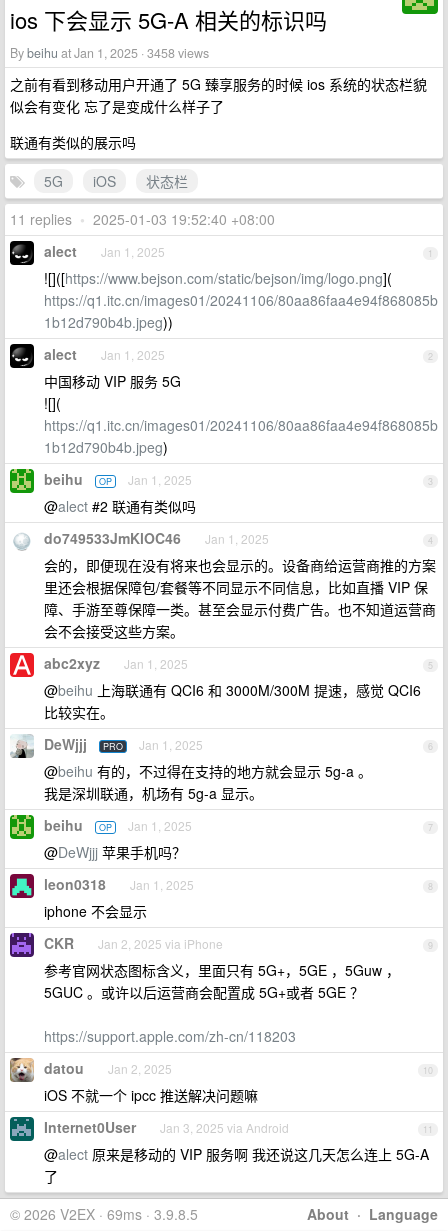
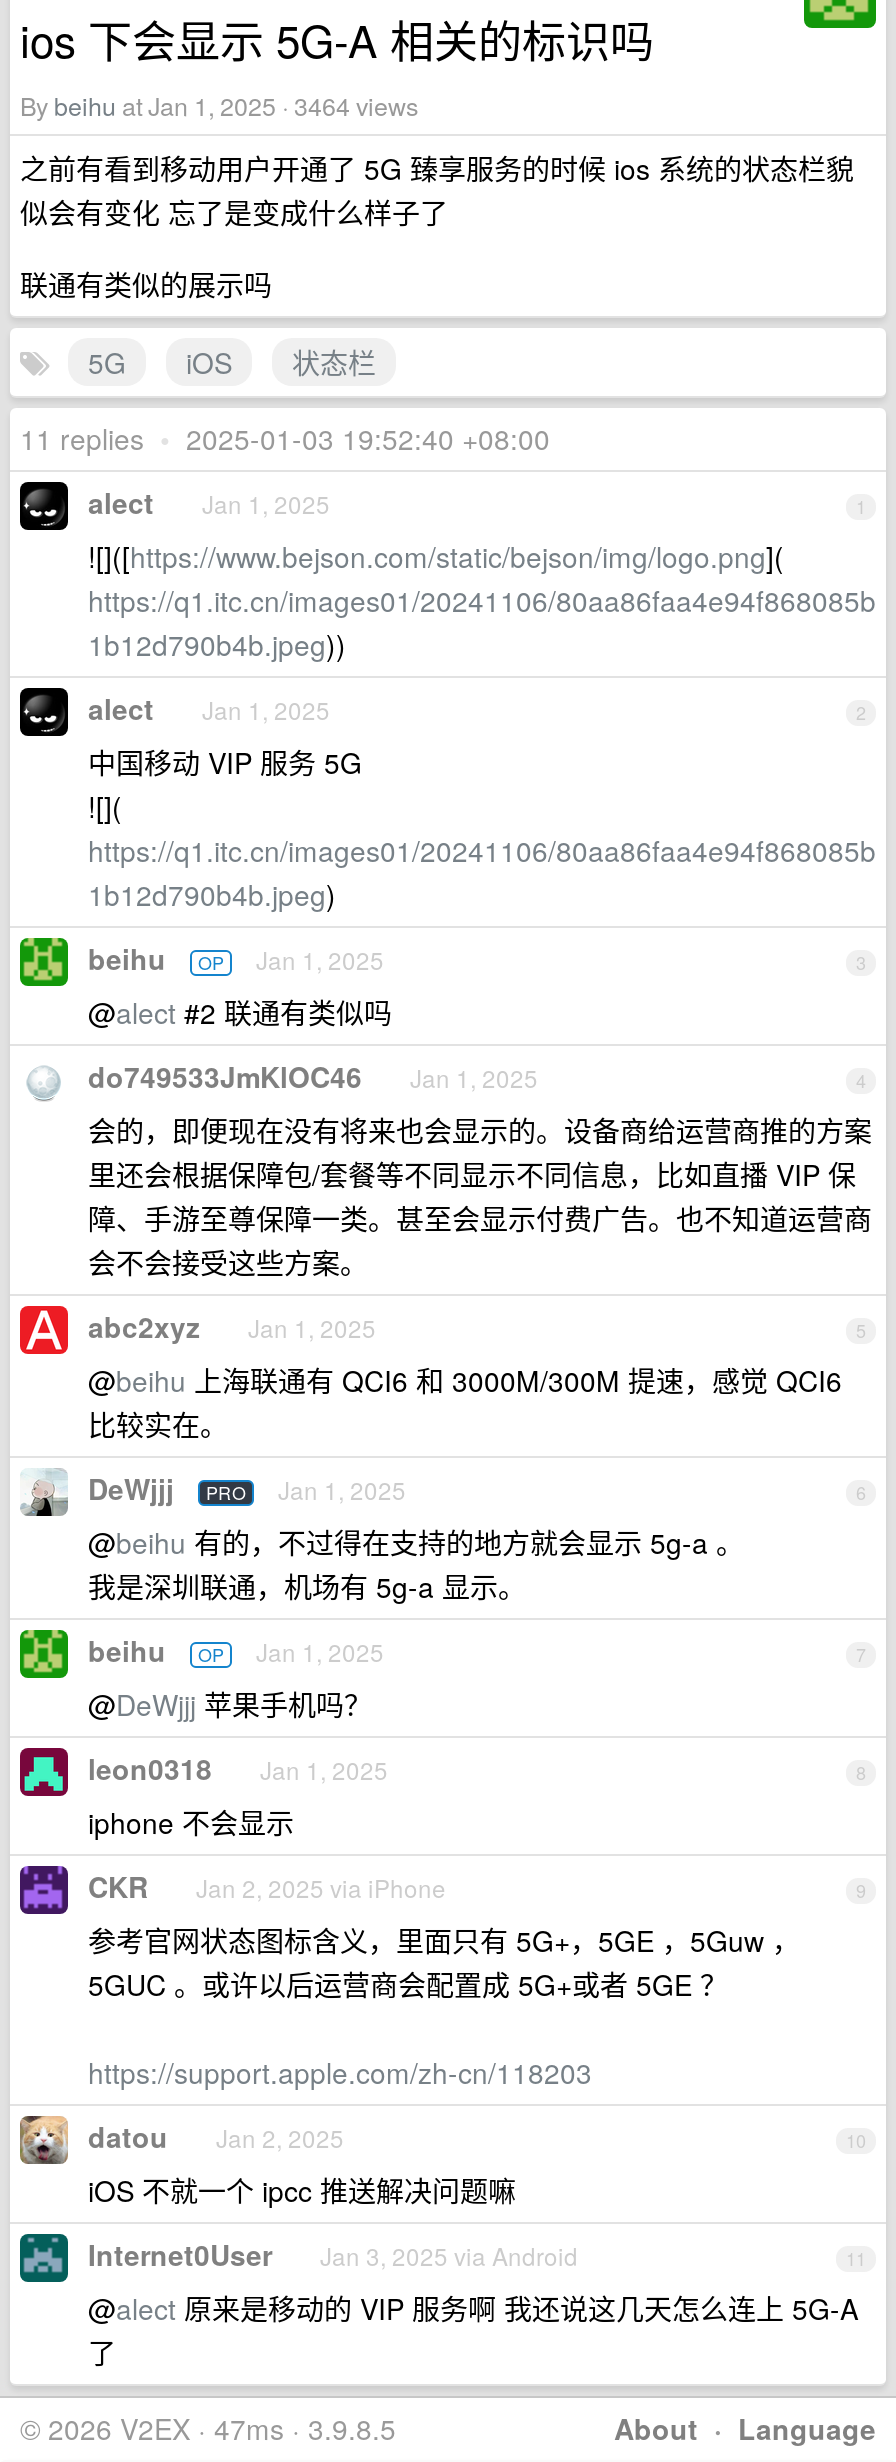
[10,44,209,62] By beihu at Jan 1, 2025 · 3458 views -> [20,88,418,124] By beihu at Jan 1, 2025 · 3464 views
[10,1204,198,1224] © 2026 V2EX · 69ms · 3.9.8.5 -> [20,2408,396,2448] © 2026 V2EX · 47ms · 3.9.8.5

